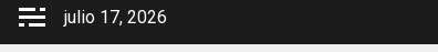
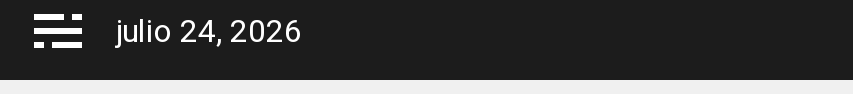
[64,7,167,28] julio 17, 2026 -> [116,12,302,50] julio 24, 2026

